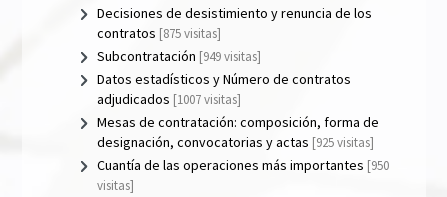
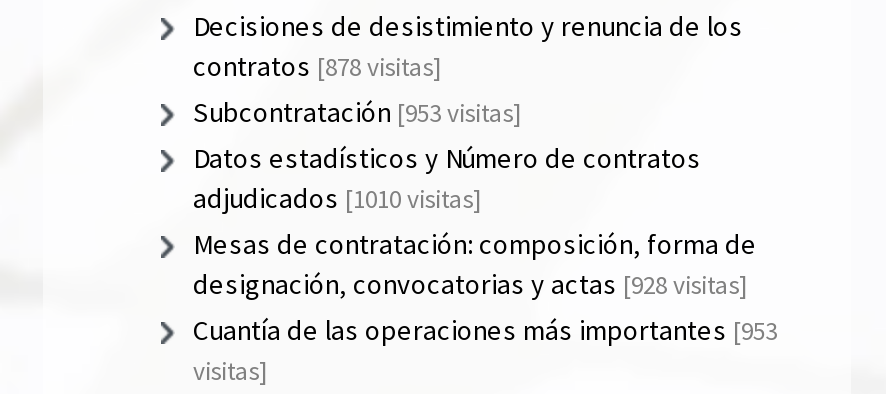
[97,24,221,42] contratos [875 visitas] -> [193,48,441,84] contratos [878 visitas]
[97,47,261,65] Subcontratación [949 visitas] -> [193,94,521,130] Subcontratación [953 visitas]
[97,90,241,108] adjudicados [1007 visitas] -> [193,180,481,216] adjudicados [1010 visitas]
[97,133,374,151] designación, convocatorias y actas [925 visitas] -> [193,266,747,302] designación, convocatorias y actas [928 visitas]
[97,156,389,174] Cuantía de las operaciones más importantes [950 -> [193,312,777,348] Cuantía de las operaciones más importantes [953

